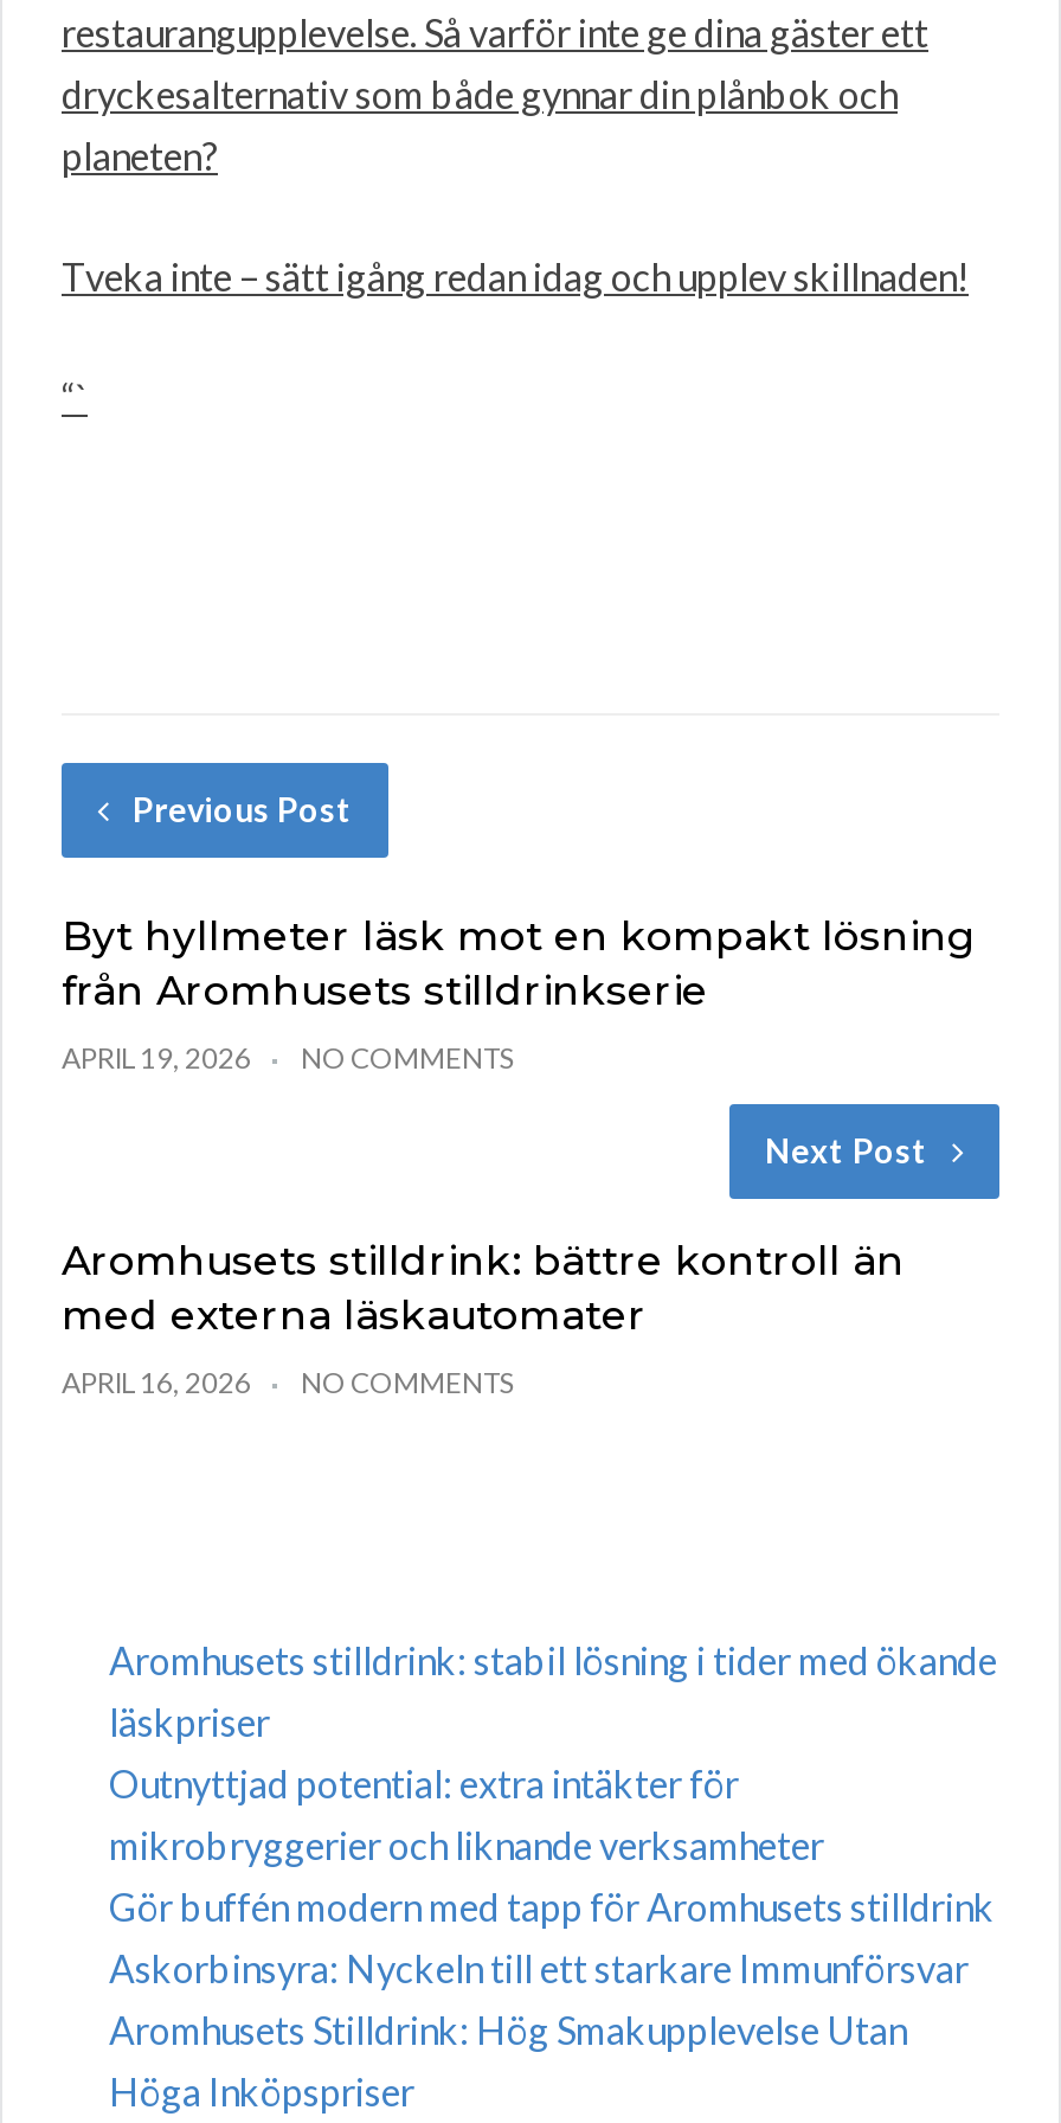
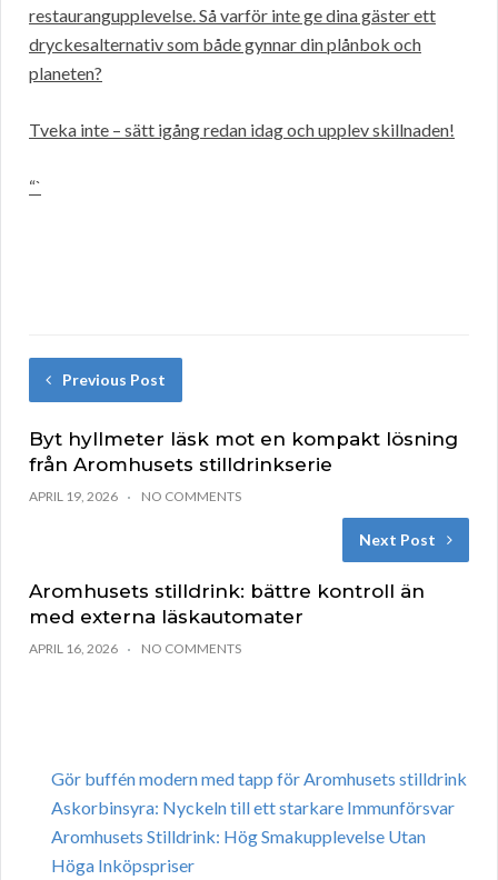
[109,1638,997,1867] Aromhusets stilldrink: stabil lösning i tider med ökande | läskpriser | Outnyttjad potential: extra intäkter för | mikrobryggerier och liknande verksamheter -> none

